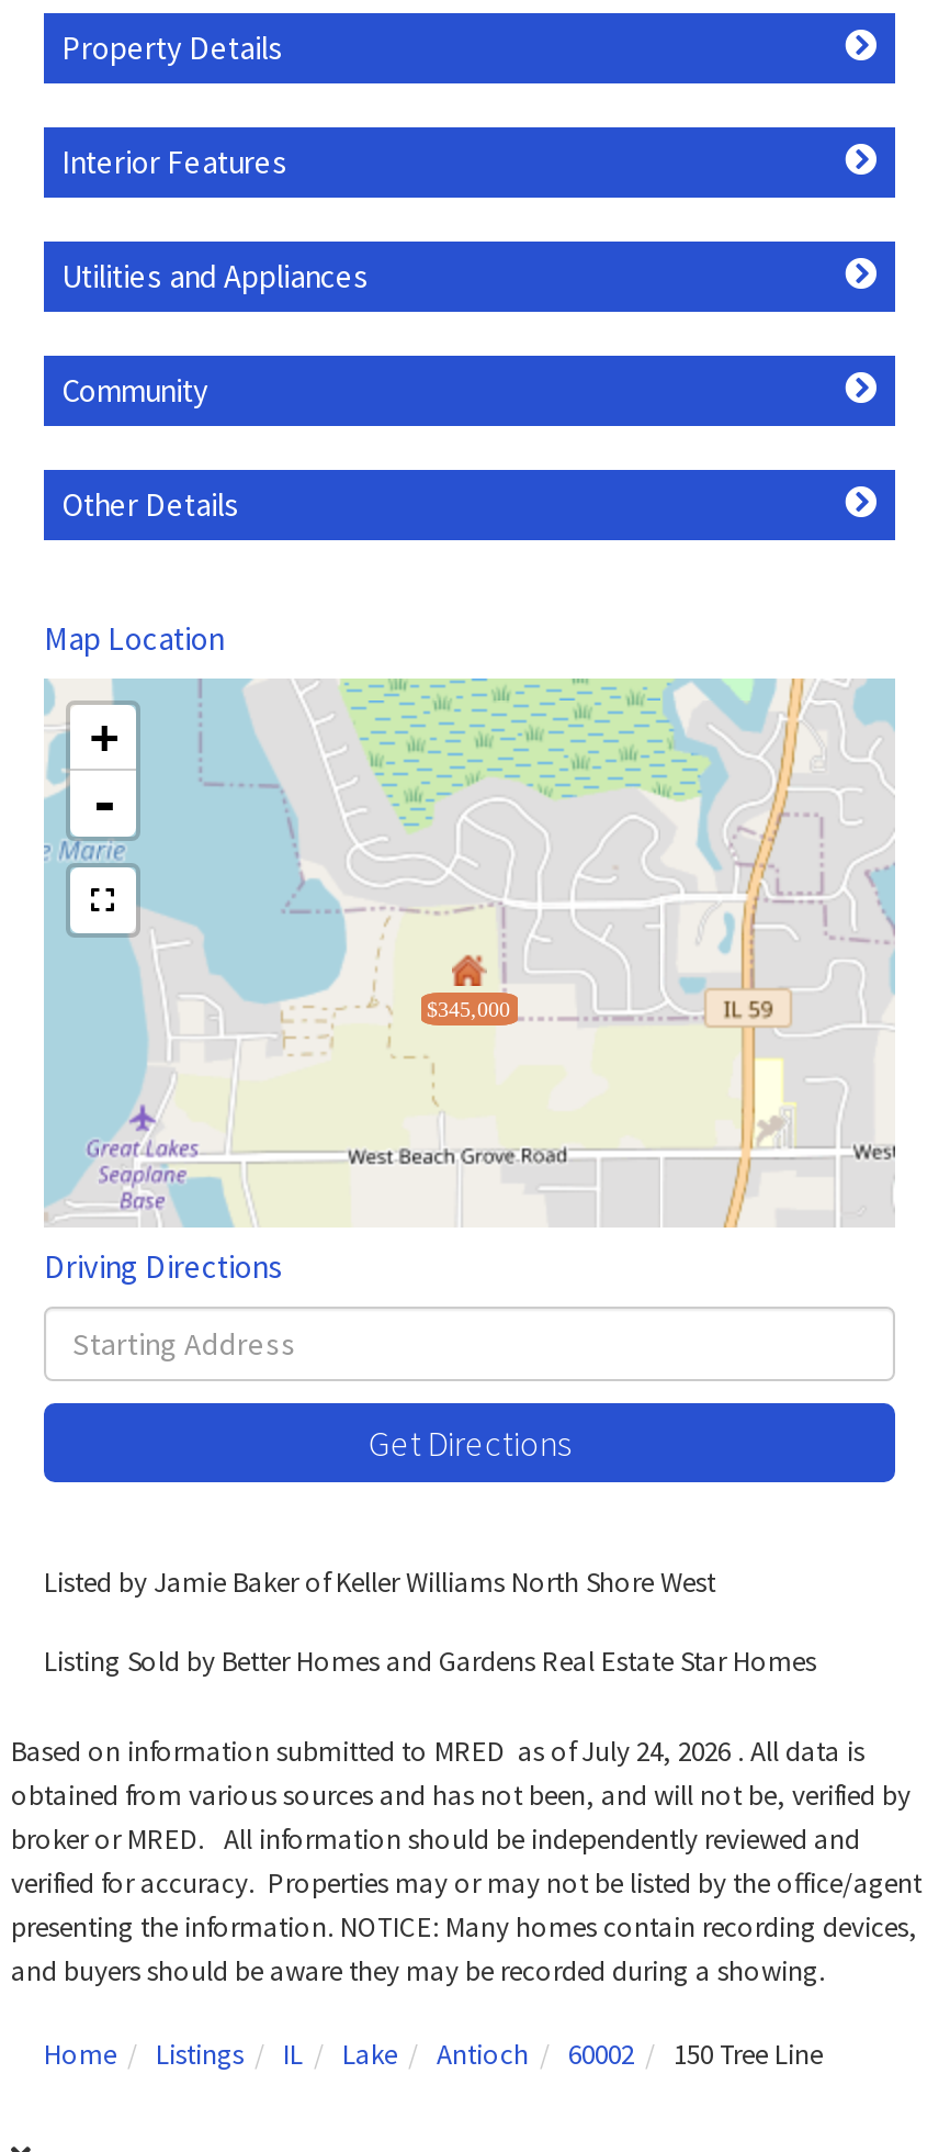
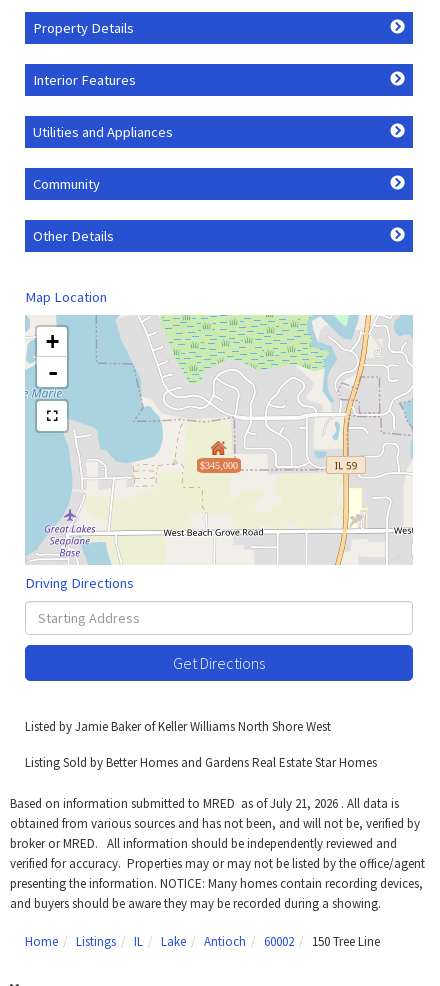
[11,1733,864,1771] Based on information submitted to MRED as of July 24, 2026 . All data is -> [10,795,399,812] Based on information submitted to MRED as of July 21, 2026 . All data is

